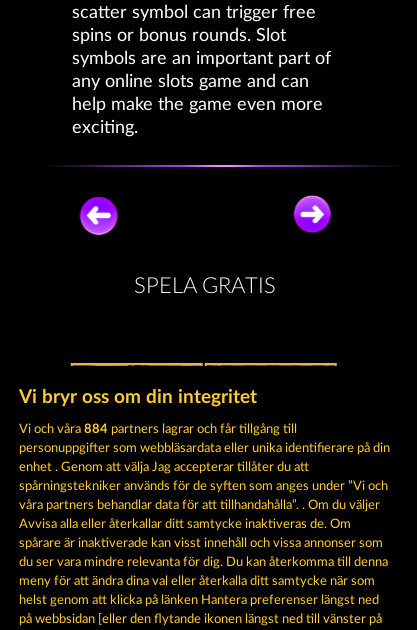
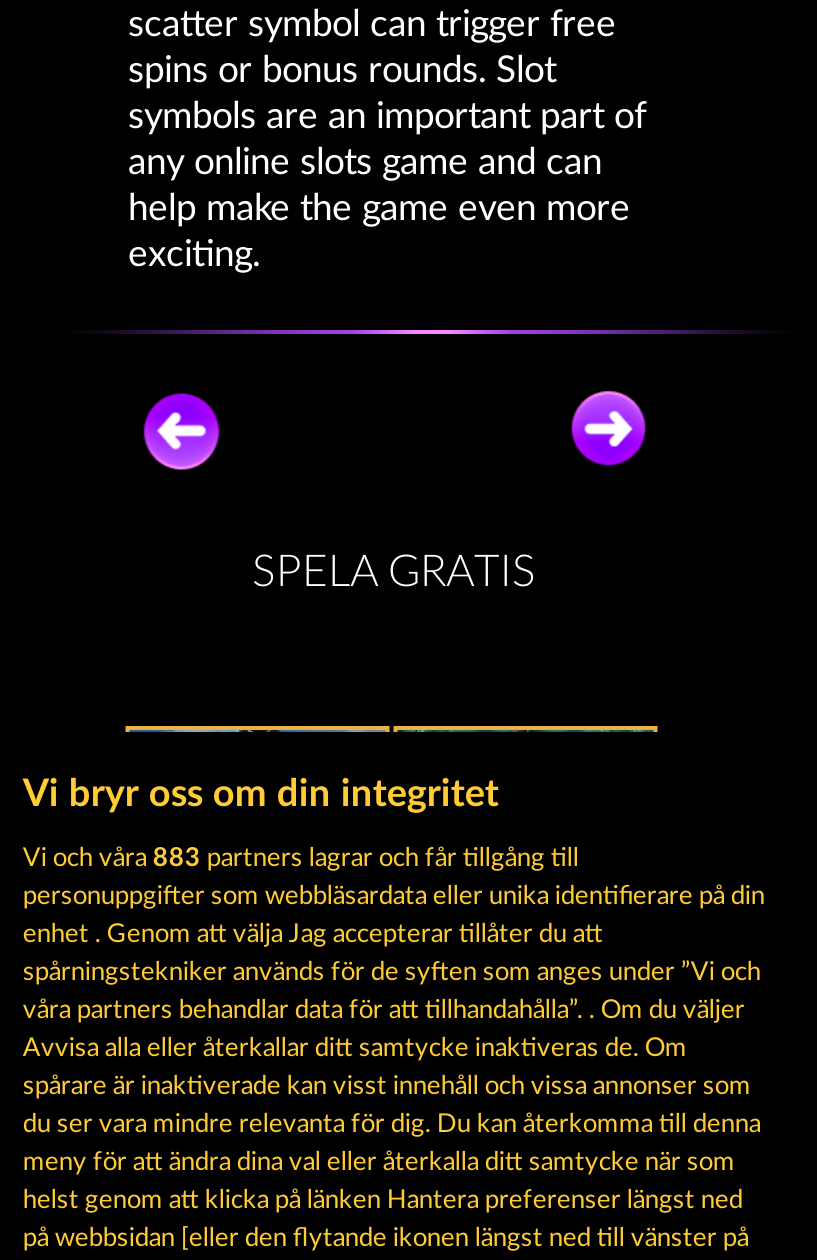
[19,423,297,436] Vi och våra 884 partners lagrar och får tillgång till -> [23,846,579,872] Vi och våra 883 partners lagrar och får tillgång till

